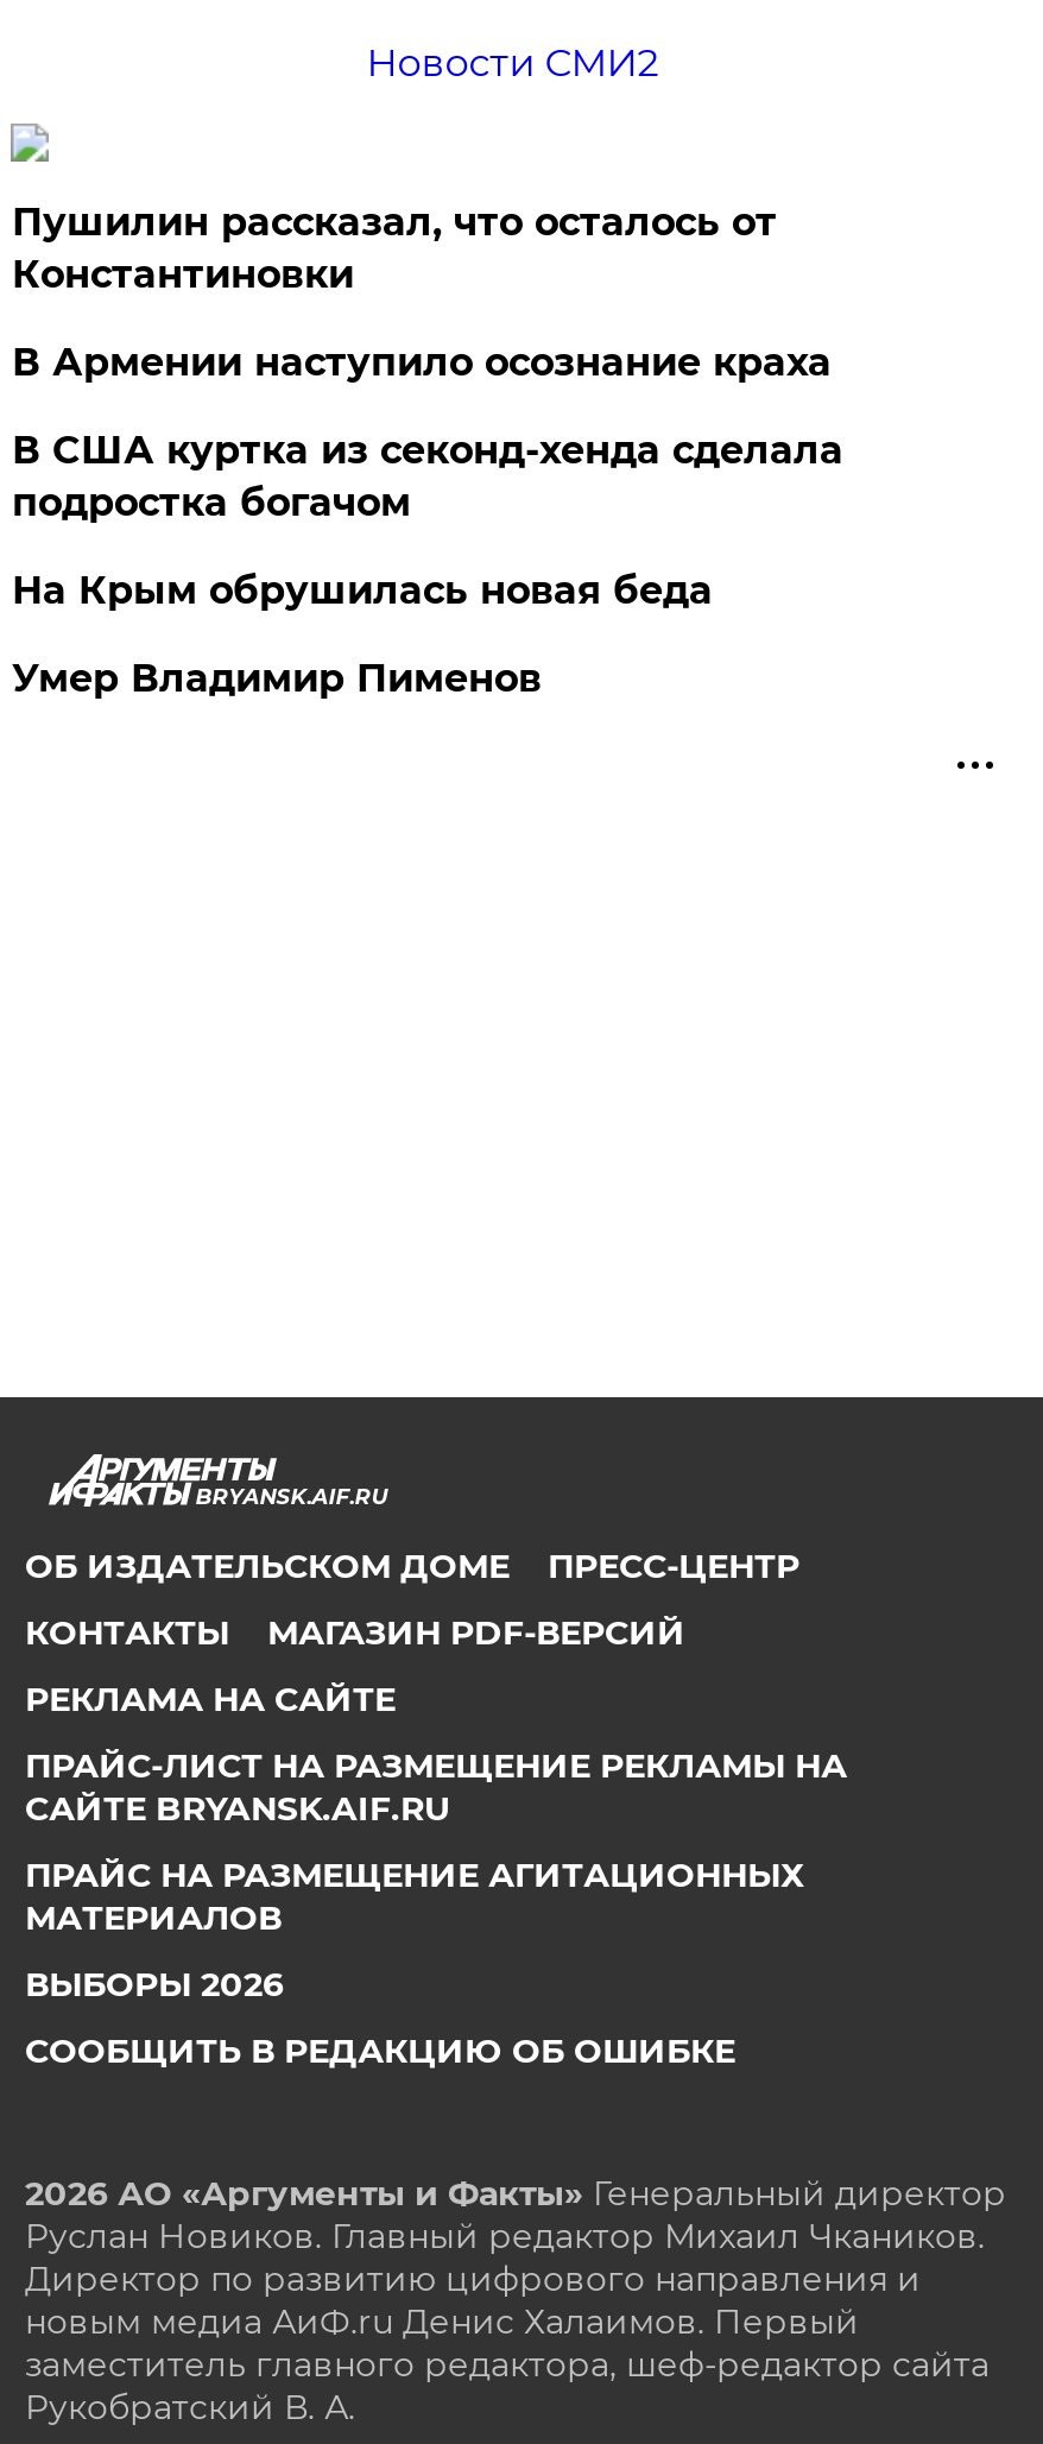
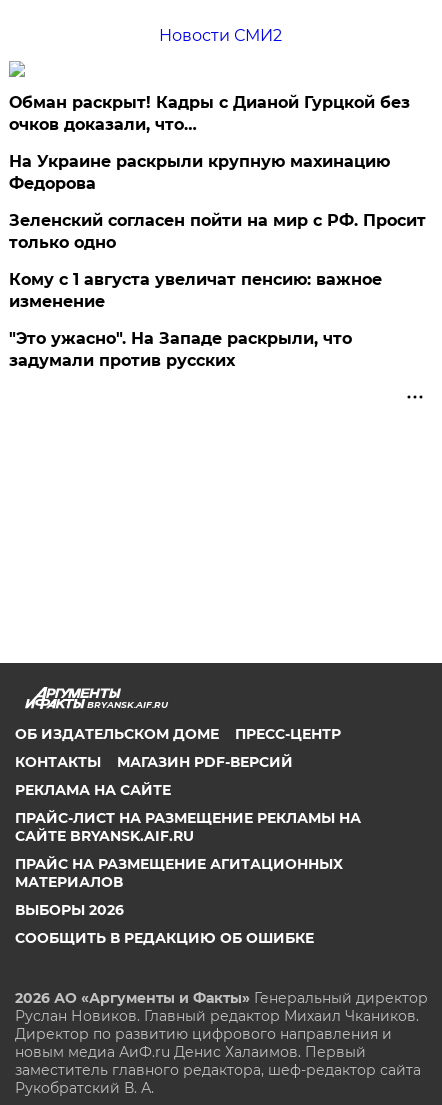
[12,199,777,297] Пушилин рассказал, что осталось от | Константиновки -> [9,93,410,134] Обман раскрыт! Кадры с Дианой Гурцкой без | очков доказали, что…
[12,340,831,385] В Армении наступило осознание краха -> [9,152,390,193] На Украине раскрыли крупную махинацию | Федорова
[12,427,843,525] В США куртка из секонд-хенда сделала | подростка богачом -> [9,211,426,252] Зеленский согласен пойти на мир с РФ. Просит | только одно
[12,568,713,613] На Крым обрушилась новая беда -> [9,270,382,311] Кому с 1 августа увеличат пенсию: важное | изменение
[12,656,541,701] Умер Владимир Пименов -> [9,329,352,370] "Это ужасно". На Западе раскрыли, что | задумали против русских

